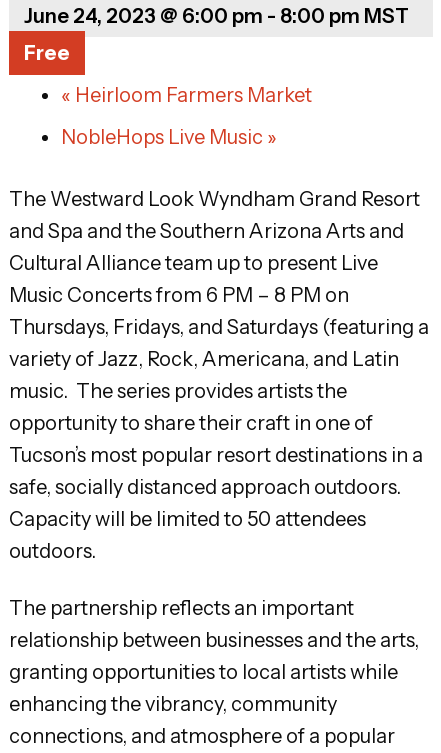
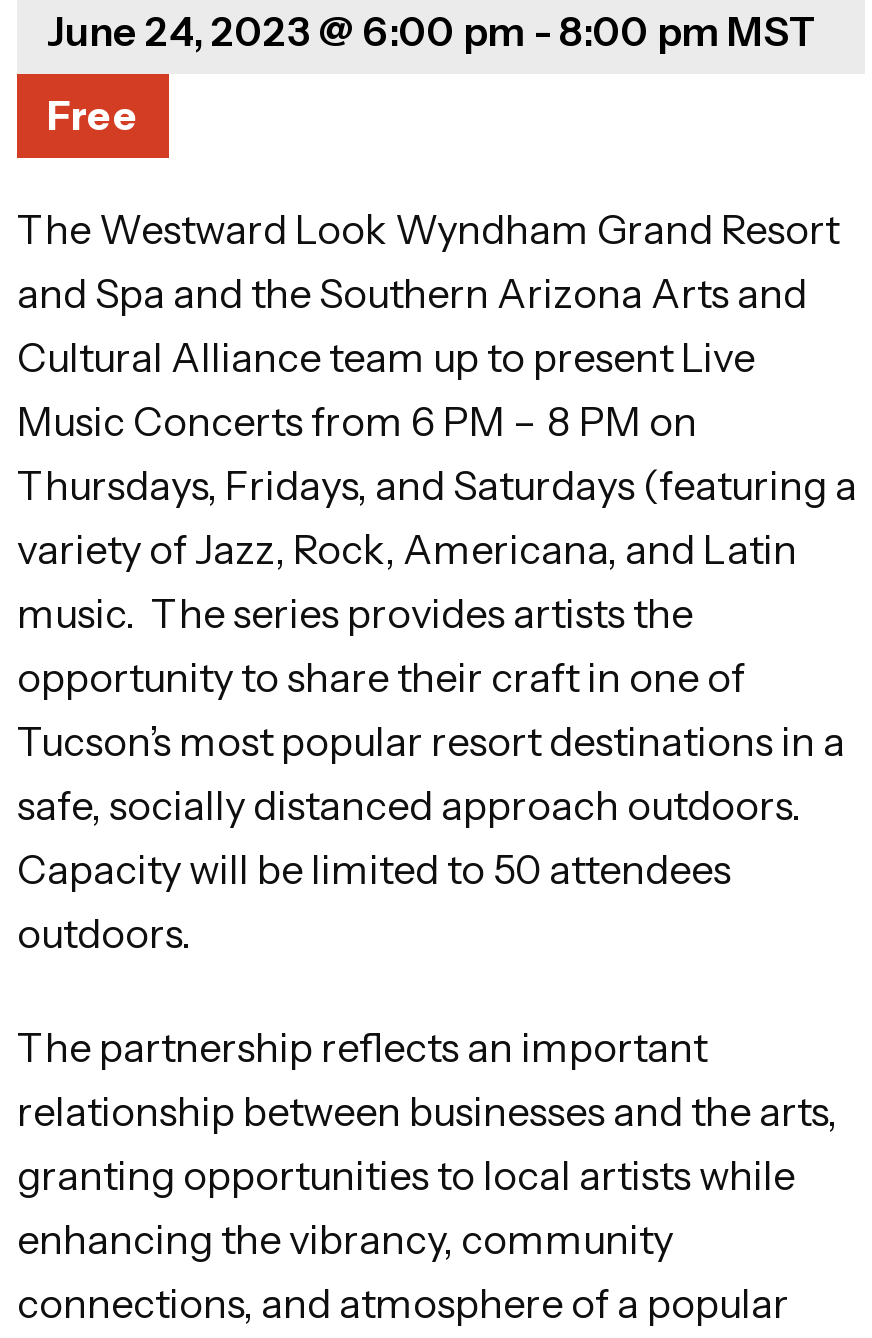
[61,82,312,148] «Heirloom Farmers Market | NobleHops Live Music» -> none

